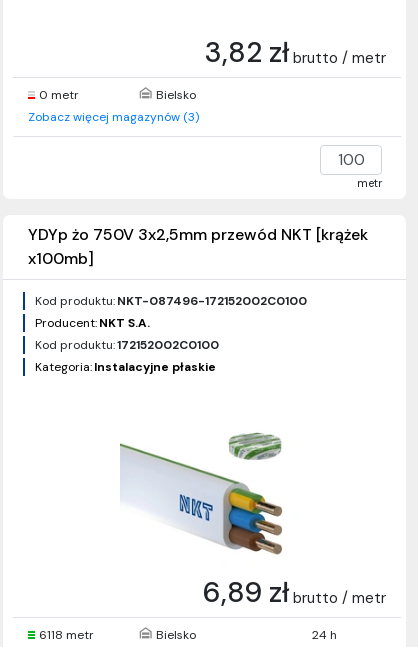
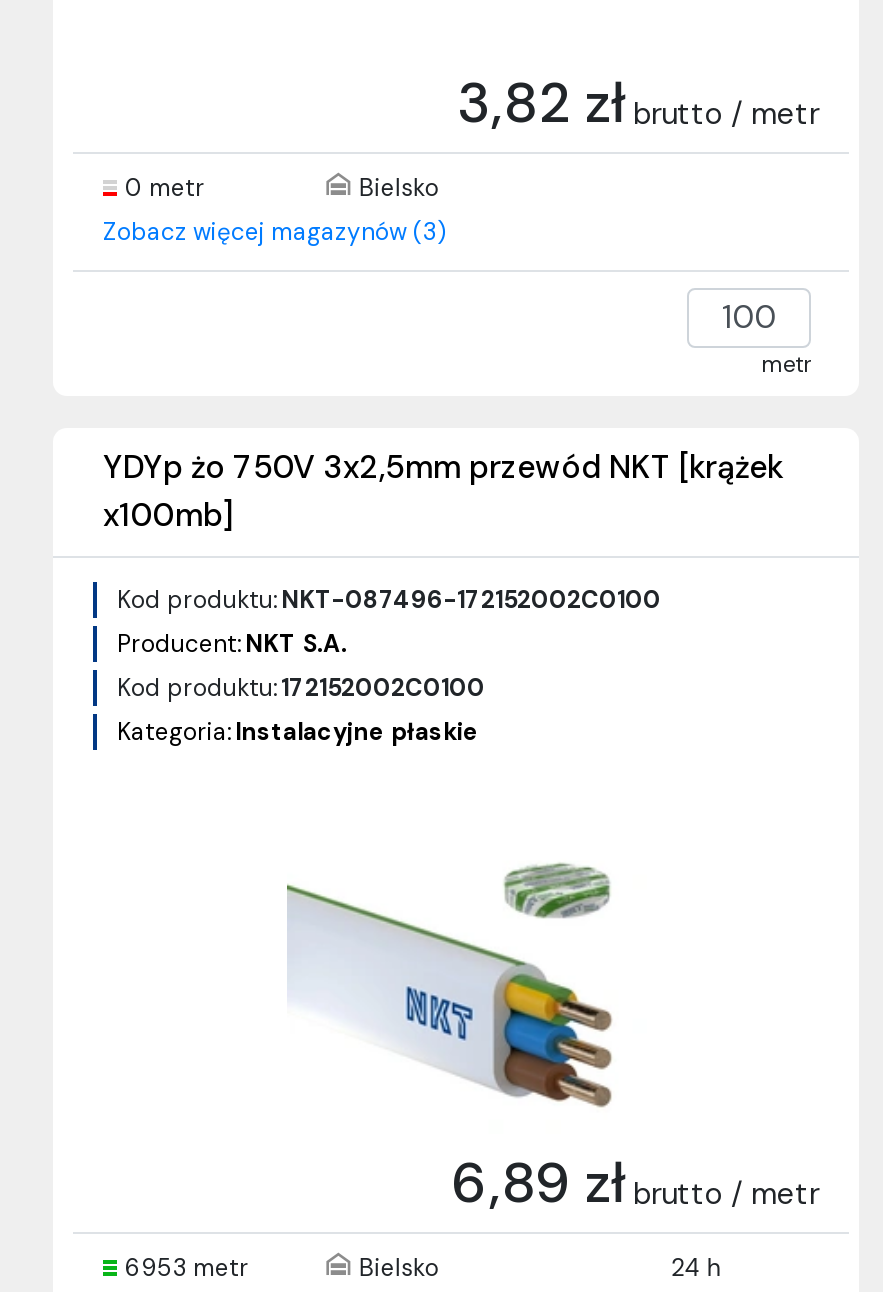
[39,627,94,643] 6118 metr -> [125,1252,249,1284] 6953 metr

